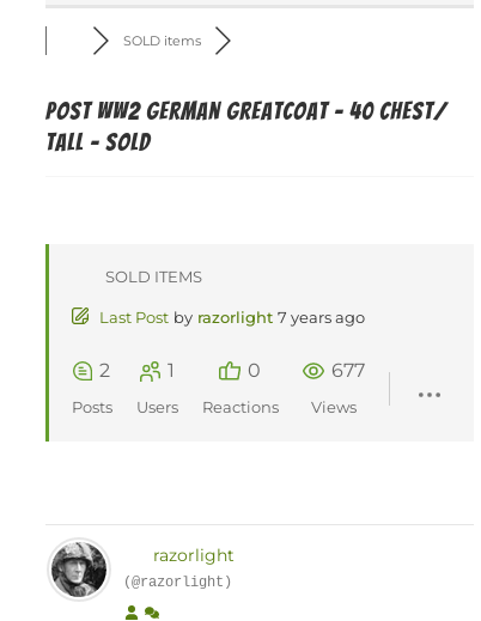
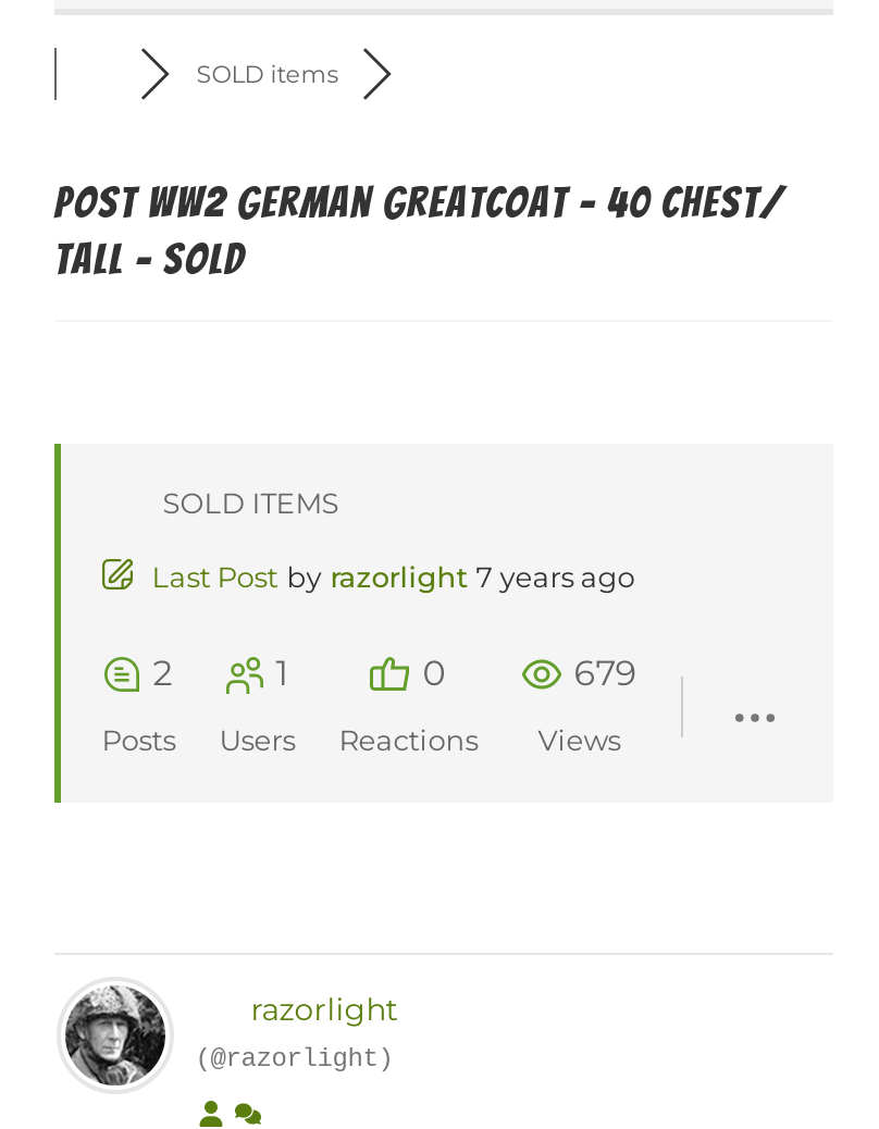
[331,359,365,382] 677 -> [574,653,637,694] 679

